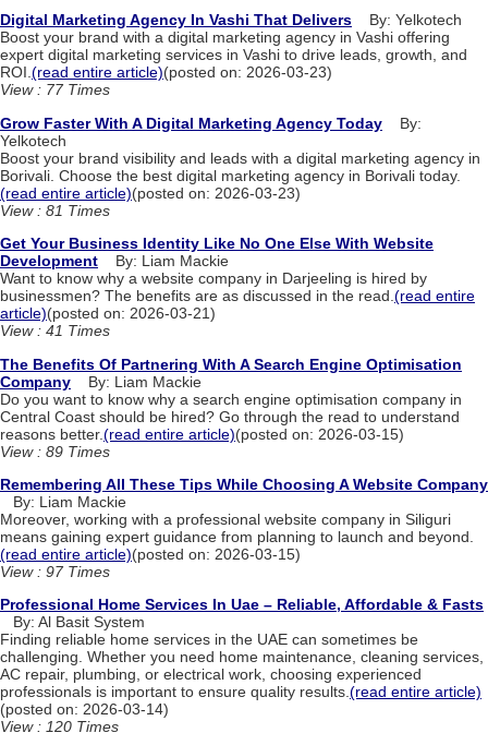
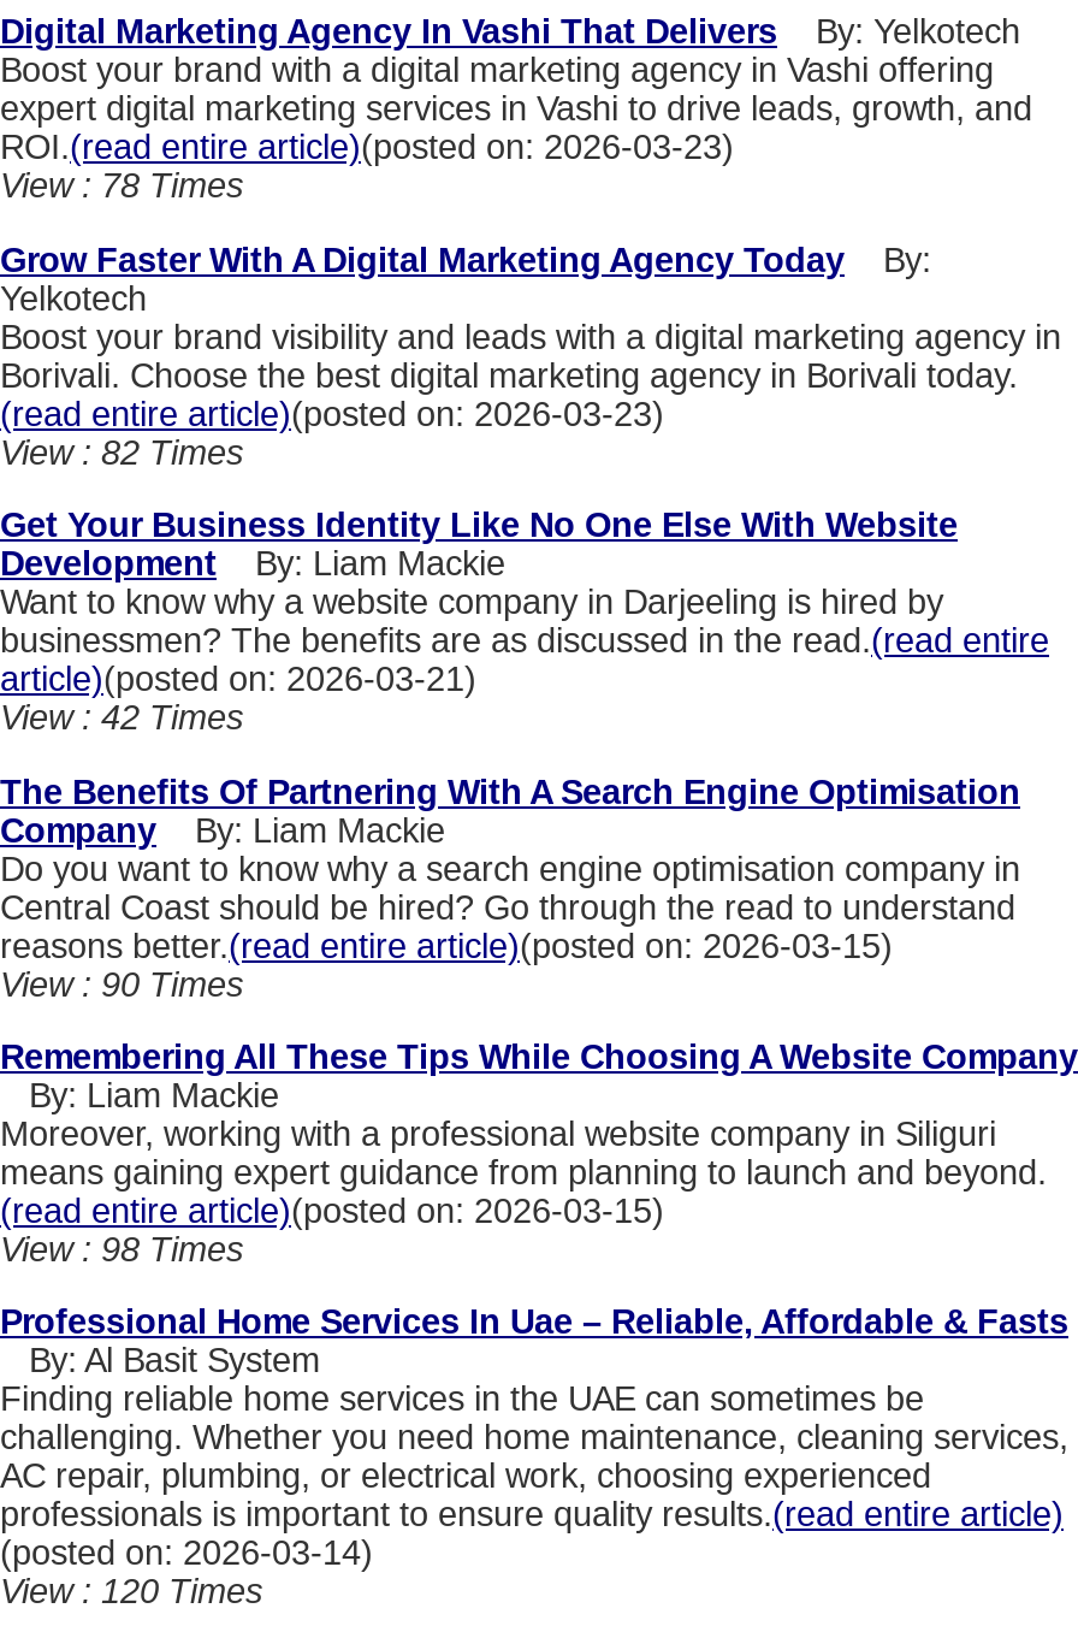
[0,81,110,99] View : 77 Times -> [0,167,243,206] View : 78 Times
[0,202,110,219] View : 81 Times -> [0,433,243,472] View : 82 Times
[0,322,110,340] View : 41 Times -> [0,699,243,737] View : 42 Times
[0,443,110,460] View : 89 Times -> [0,965,243,1003] View : 90 Times
[0,563,110,580] View : 97 Times -> [0,1230,243,1269] View : 98 Times

